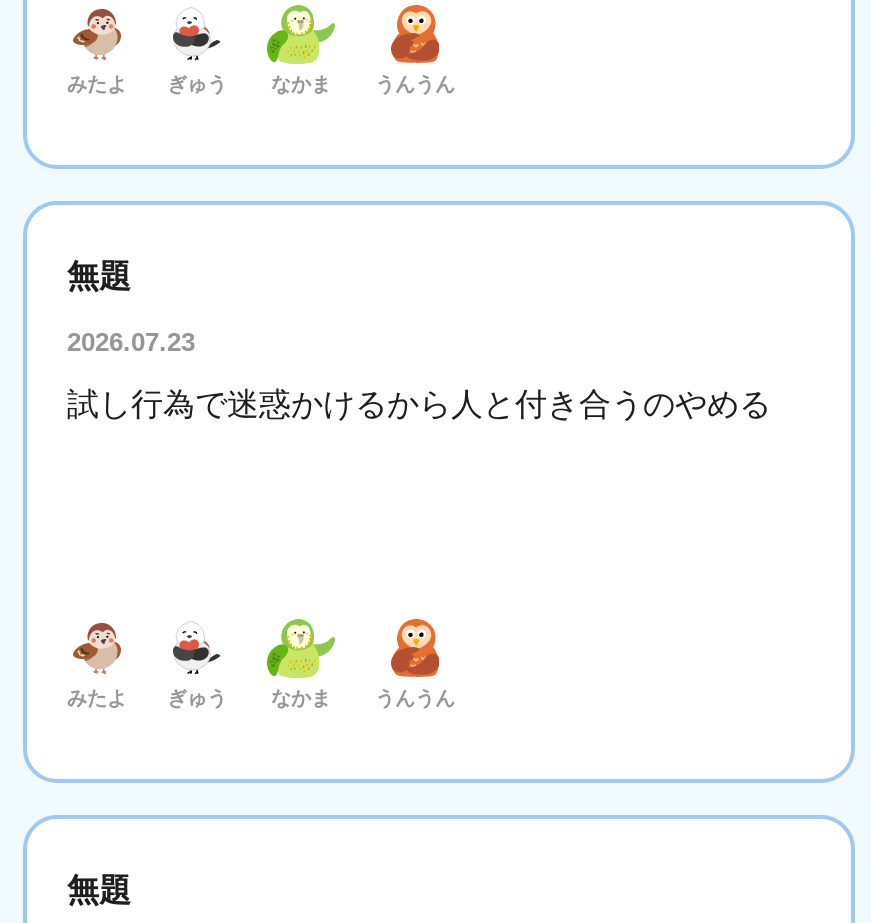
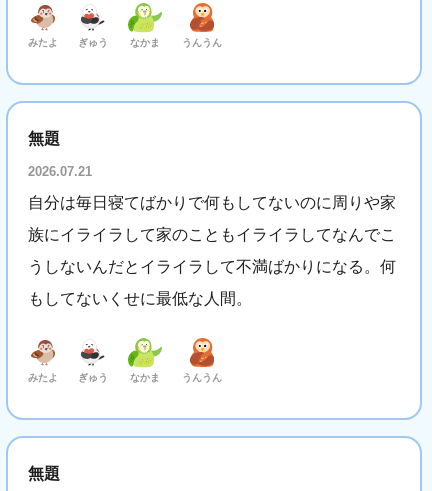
[67,328,771,422] 2026.07.23 | 試し行為で迷惑かけるから人と付き合うのやめる -> [28,164,396,307] 2026.07.21 | 自分は毎日寝てばかりで何もしてないのに周りや家 | 族にイライラして家のこともイライラしてなんでこ | うしないんだとイライラして不満ばかりになる。何 | もしてないくせに最低な人間。

